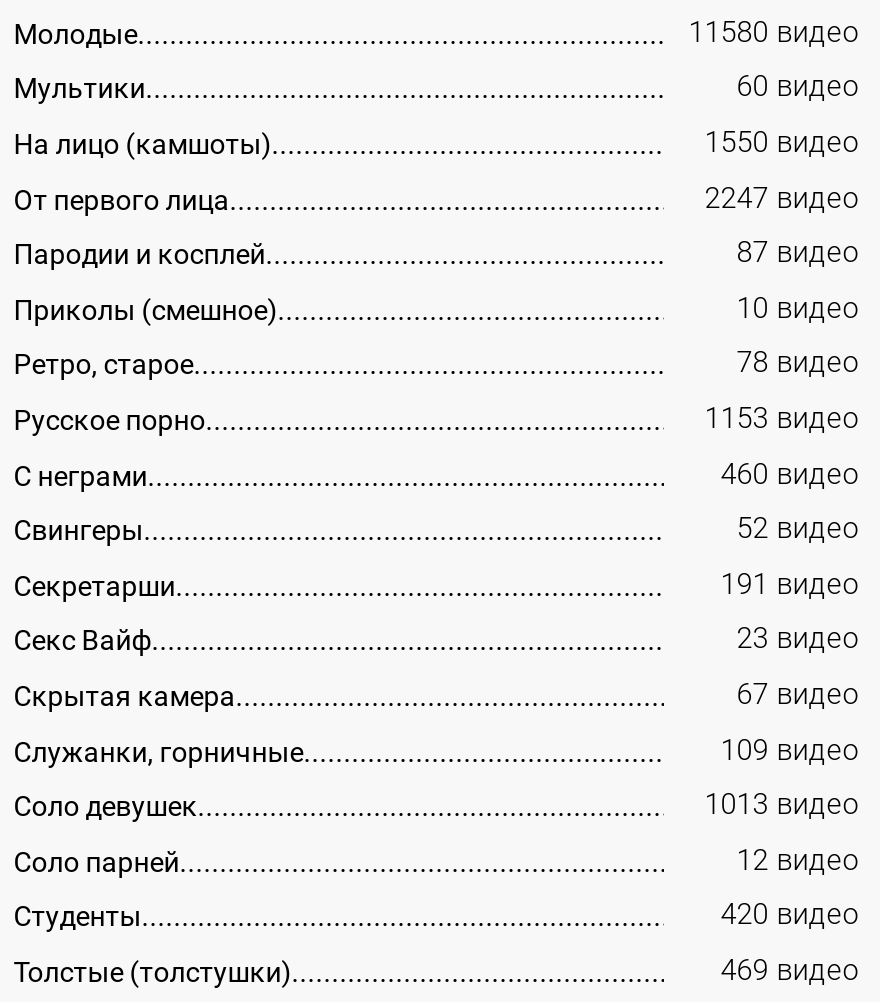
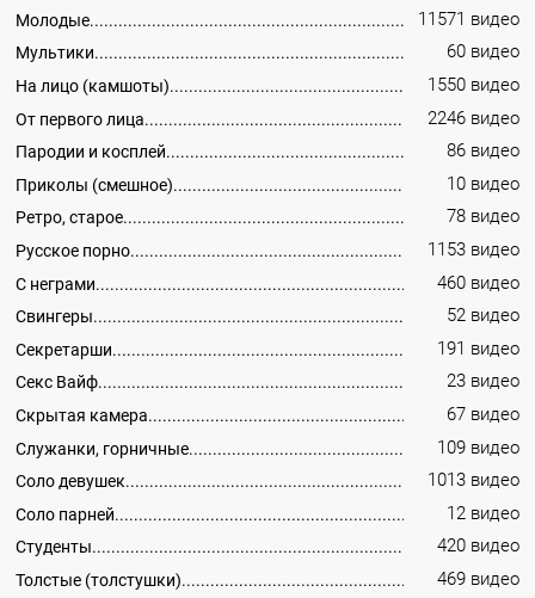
[689,16,859,50] 11580 видео -> [418,9,520,30] 11571 видео
[705,181,859,215] 2247 видео -> [428,108,520,128] 2246 видео
[737,236,859,270] 87 видео -> [447,141,520,161] 86 видео

